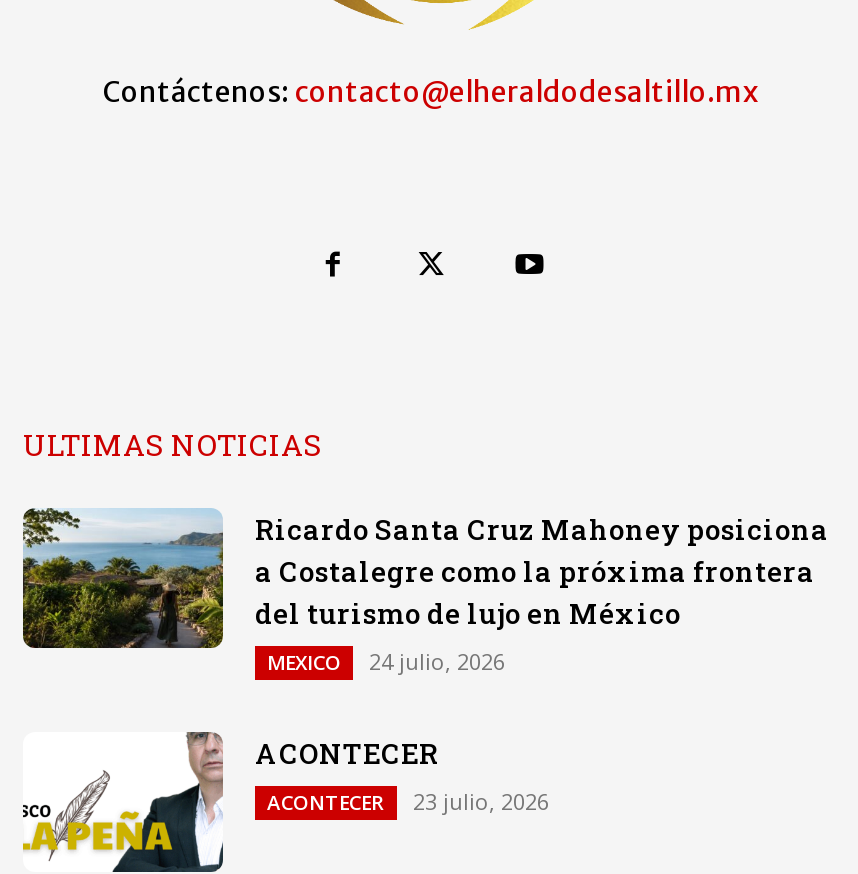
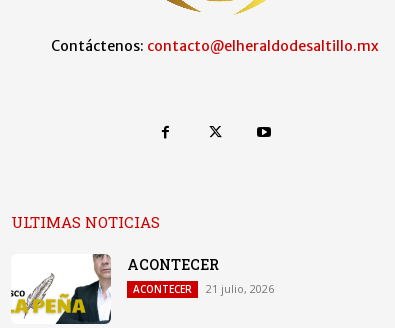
[21,506,829,675] [image] | Ricardo Santa Cruz Mahoney posiciona | a Costalegre como la próxima frontera | del turismo de lujo en México | MEXICO | 24 julio, 2026 -> none
[267,785,549,815] ACONTECER 23 julio, 2026 -> [133,281,274,296] ACONTECER 21 julio, 2026

